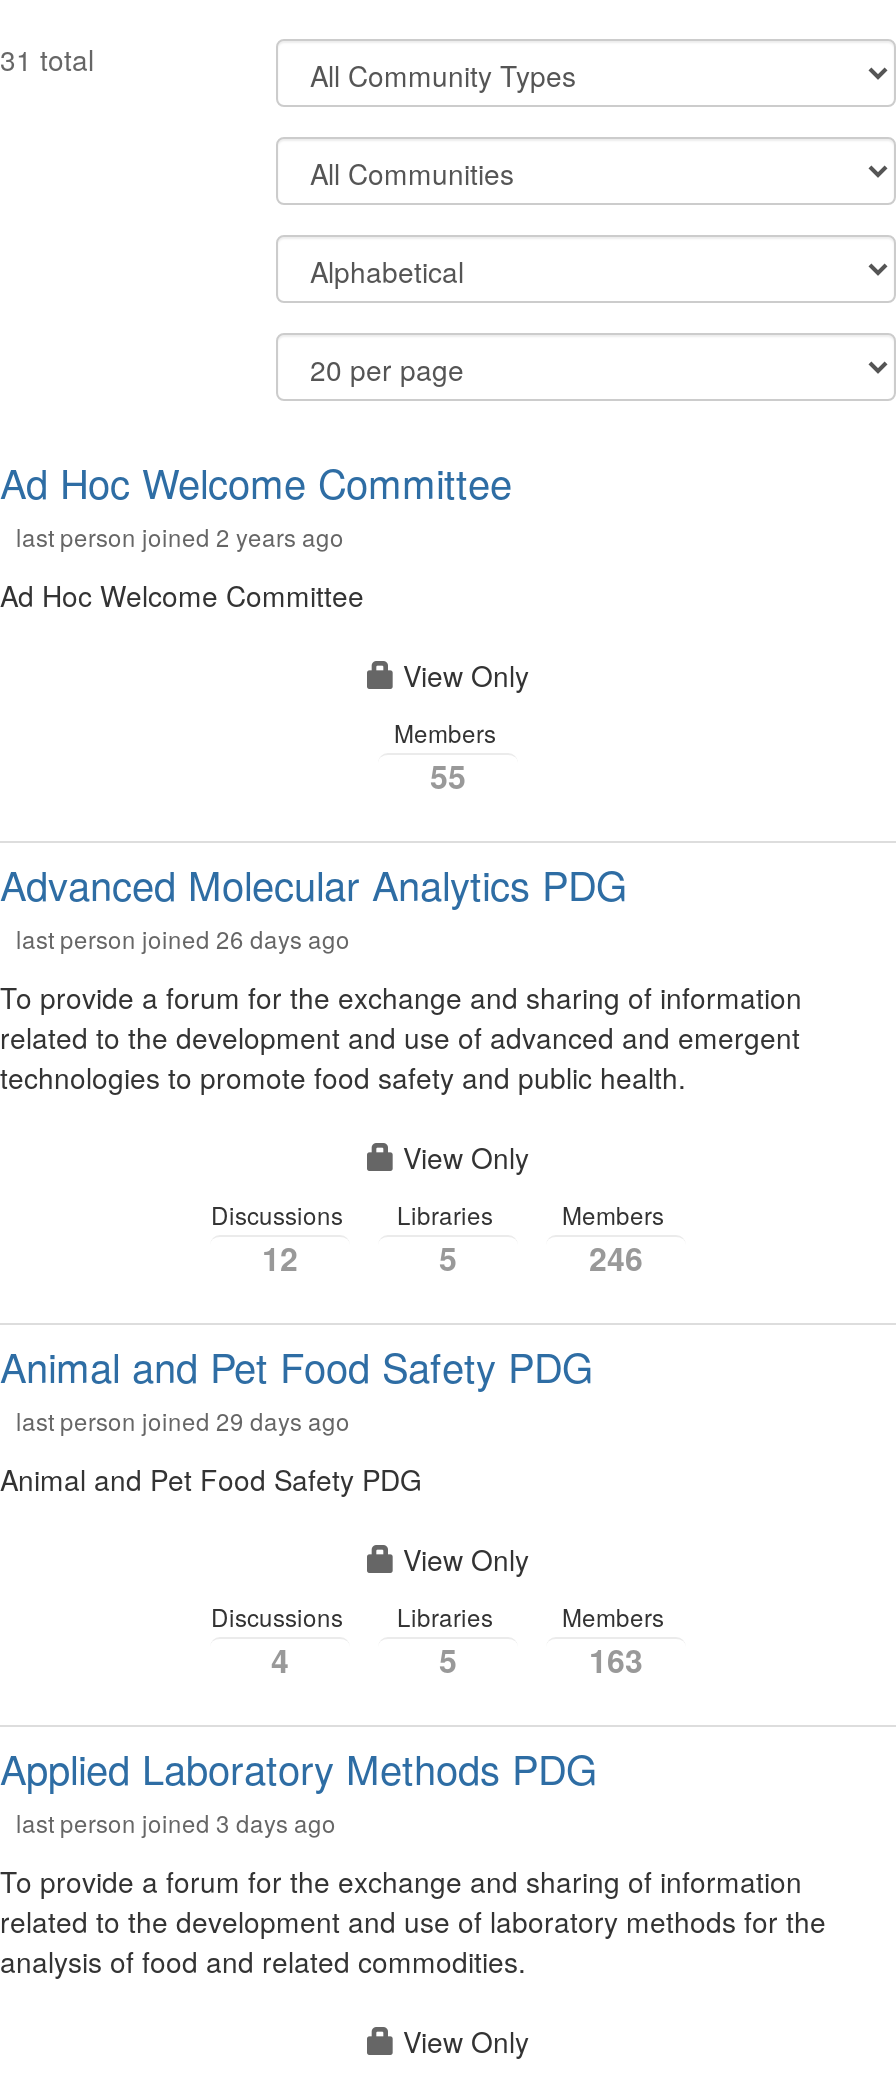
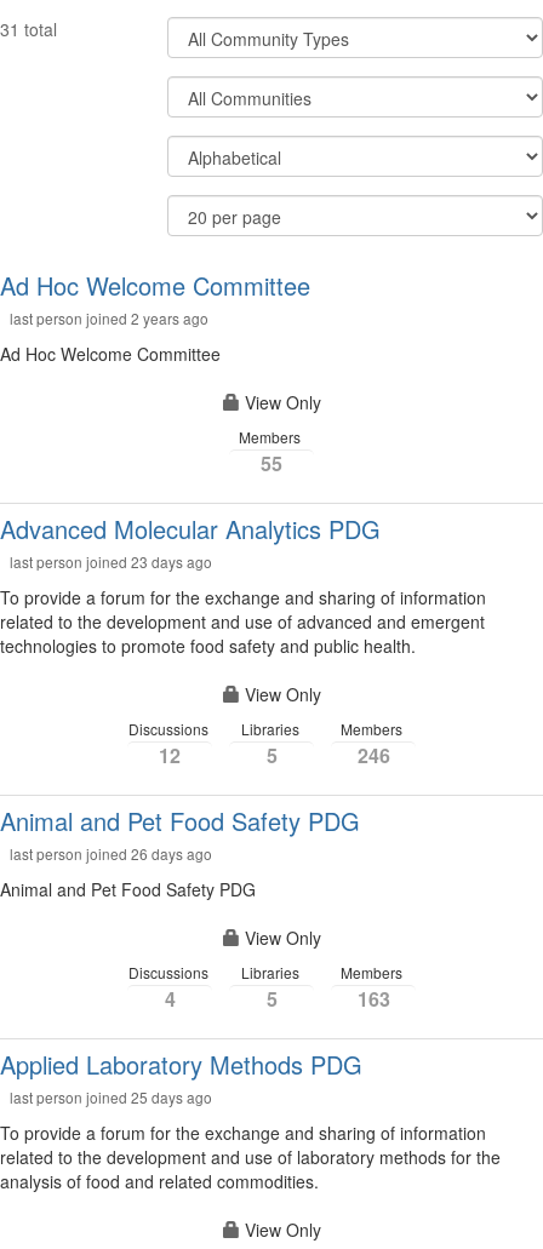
moved [16,920,350,954] -> [10,843,212,863]: last person joined 26 days ago
none -> [10,551,212,571] last person joined 23 days ago
[16,1402,350,1436] last person joined 29 days ago -> none
[16,1804,336,1838] last person joined 3 days ago -> [10,1086,212,1107] last person joined 25 days ago

